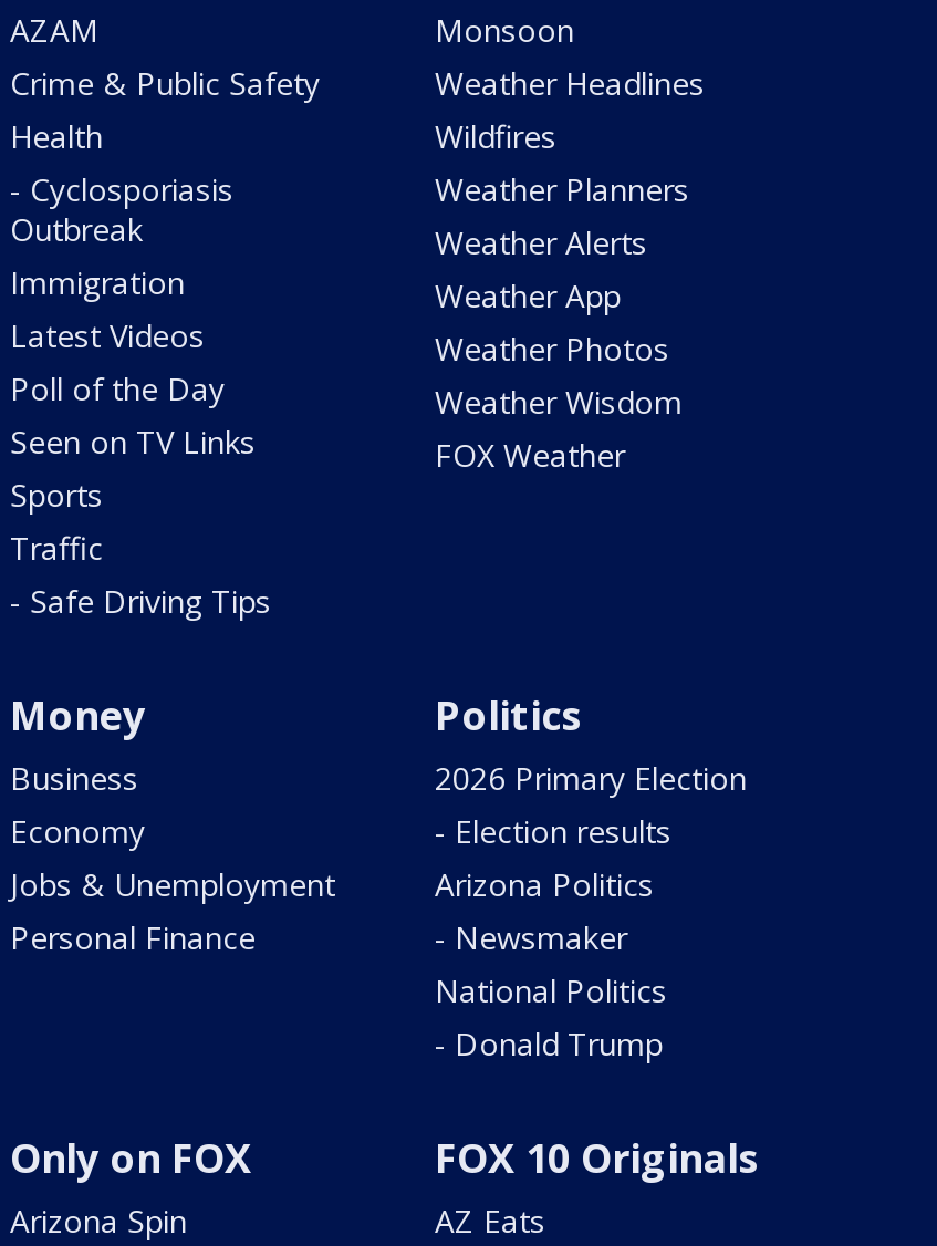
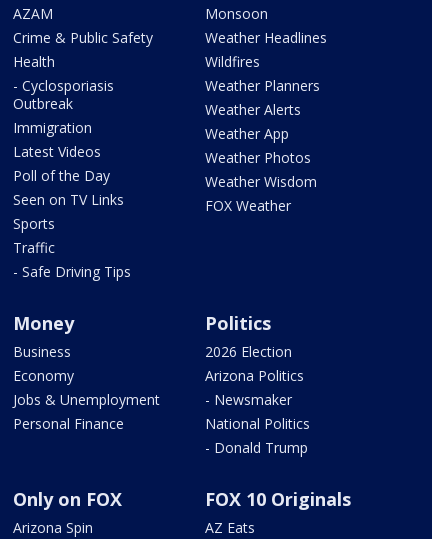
[435,756,747,851] 2026 Primary Election | - Election results -> [205,341,292,360] 2026 Election

